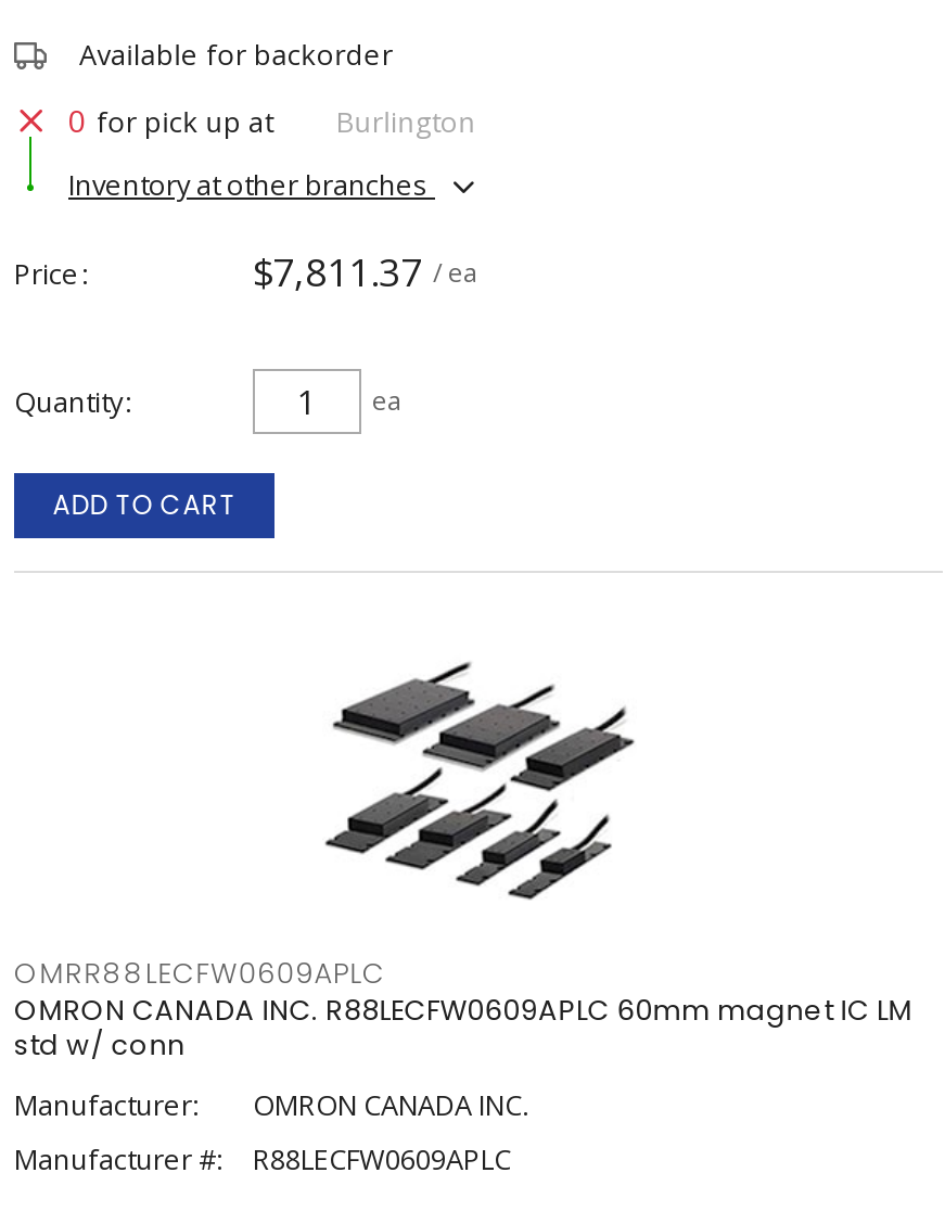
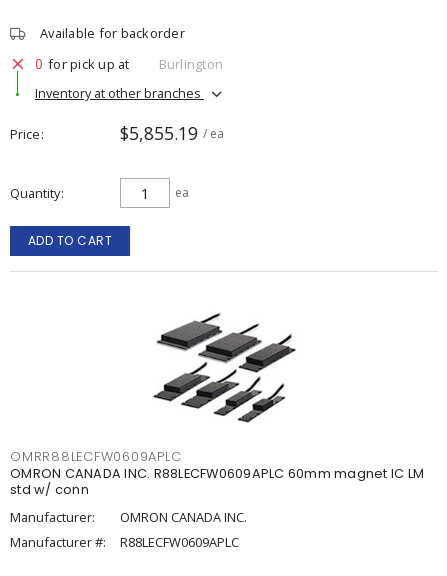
[253,245,478,297] $7,811.37 / ea -> [120,121,224,145] $5,855.19 / ea

